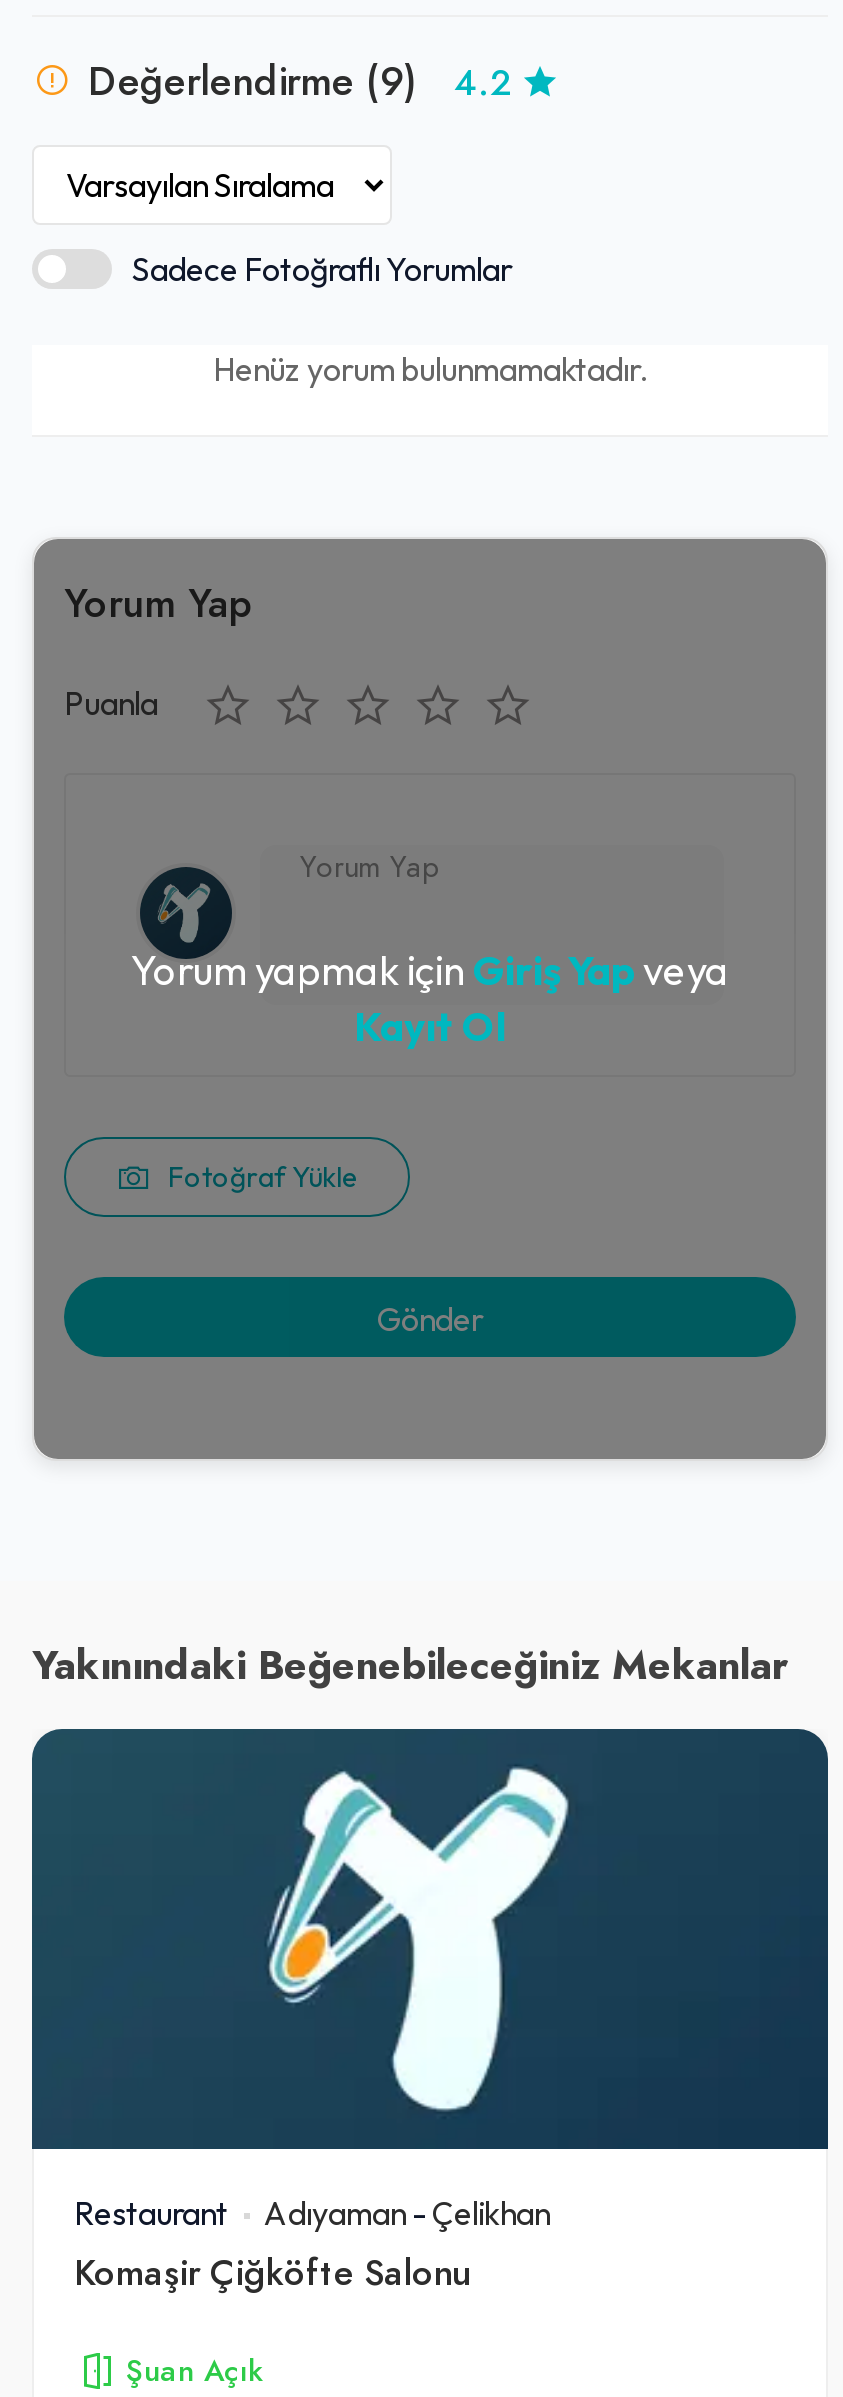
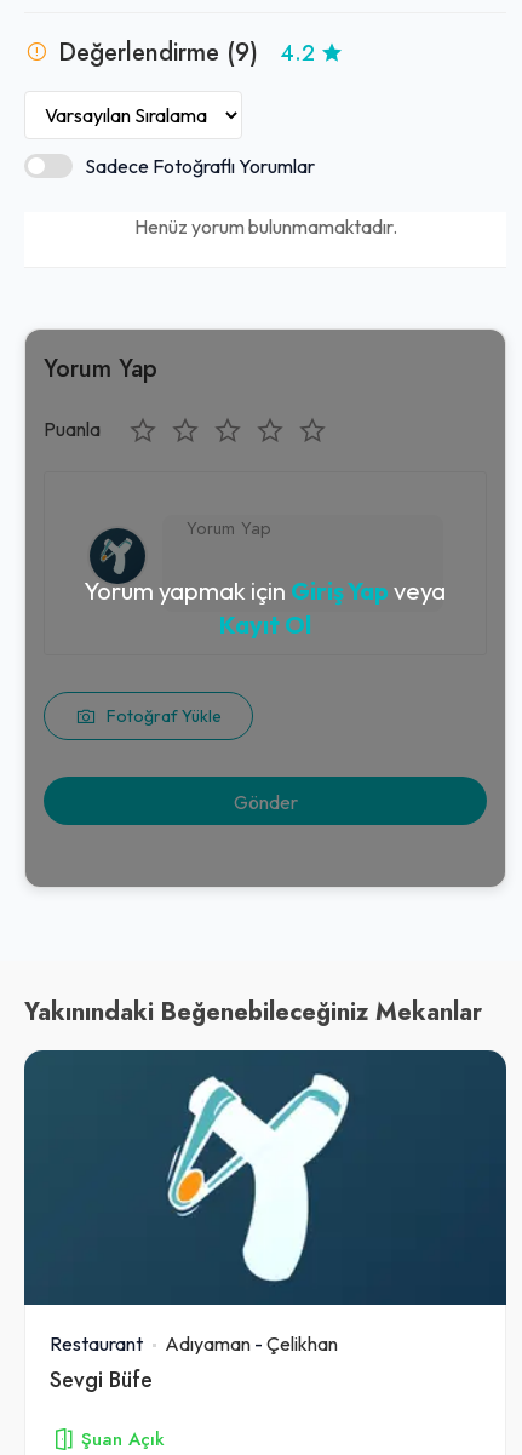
[74,2247,470,2297] Komaşir Çiğköfte Salonu -> [50,1364,153,1394] Sevgi Büfe

